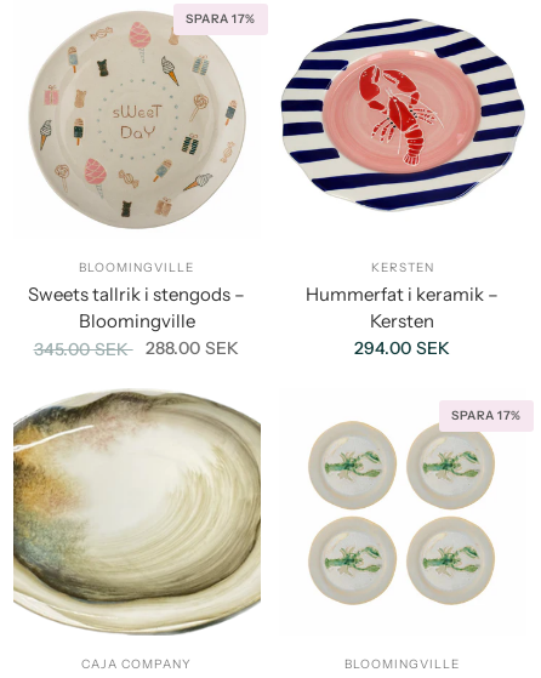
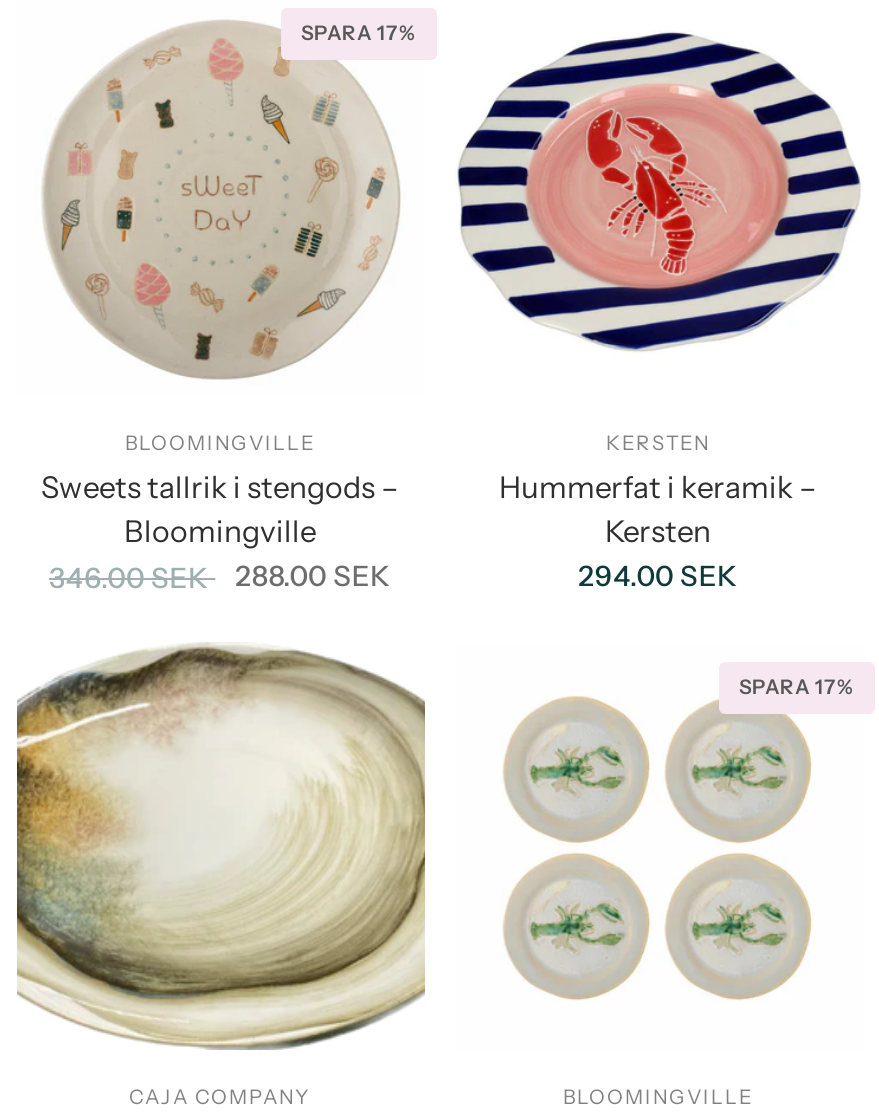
[33,337,240,360] 345.00 SEK 288.00 SEK -> [49,558,391,596] 346.00 SEK 288.00 SEK

